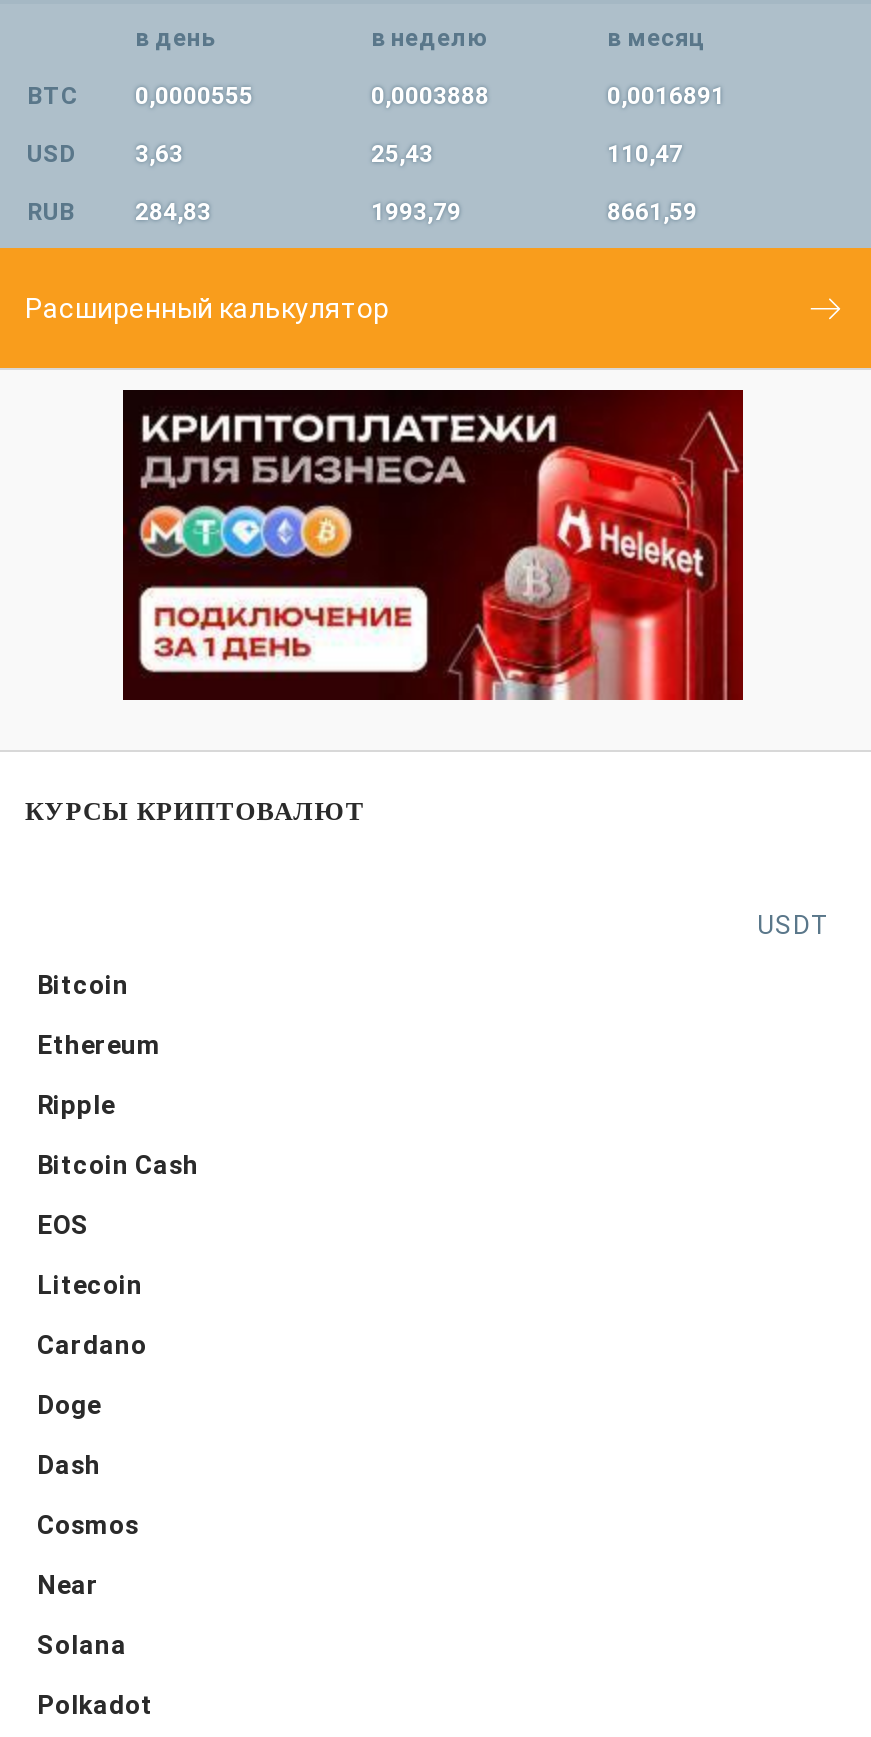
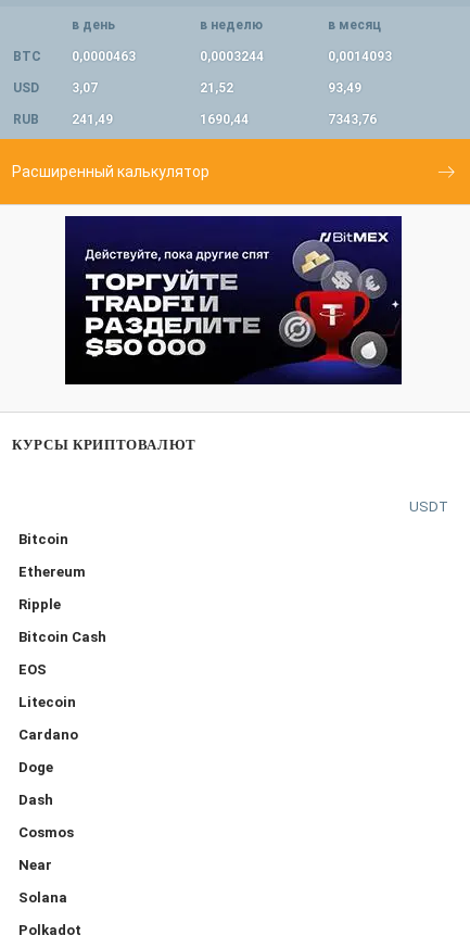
[27,83,253,111] BTC 0,0000555 -> [13,49,136,65] BTC 0,0000463
[371,83,489,111] 0,0003888 -> [200,49,264,65] 0,0003244
[607,83,725,111] 0,0016891 -> [328,49,392,65] 0,0014093
[135,141,183,169] 3,63 -> [72,81,98,96] 3,07
[371,141,433,169] 25,43 -> [200,81,233,96] 21,52
[607,141,683,169] 110,47 -> [328,81,361,96] 93,49
[135,199,211,227] 284,83 -> [72,112,113,127] 241,49
[371,199,461,227] 1993,79 -> [200,112,249,127] 1690,44
[607,199,697,227] 8661,59 -> [328,112,377,127] 7343,76
[123,388,745,702] [image] -> [65,215,403,385] [image]

